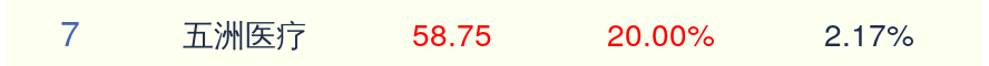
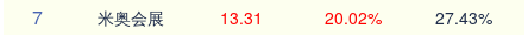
[183,12,913,56] 五洲医疗 | 58.75 | 20.00% | 2.17% -> [98,6,492,30] 米奥会展 | 13.31 | 20.02% | 27.43%

